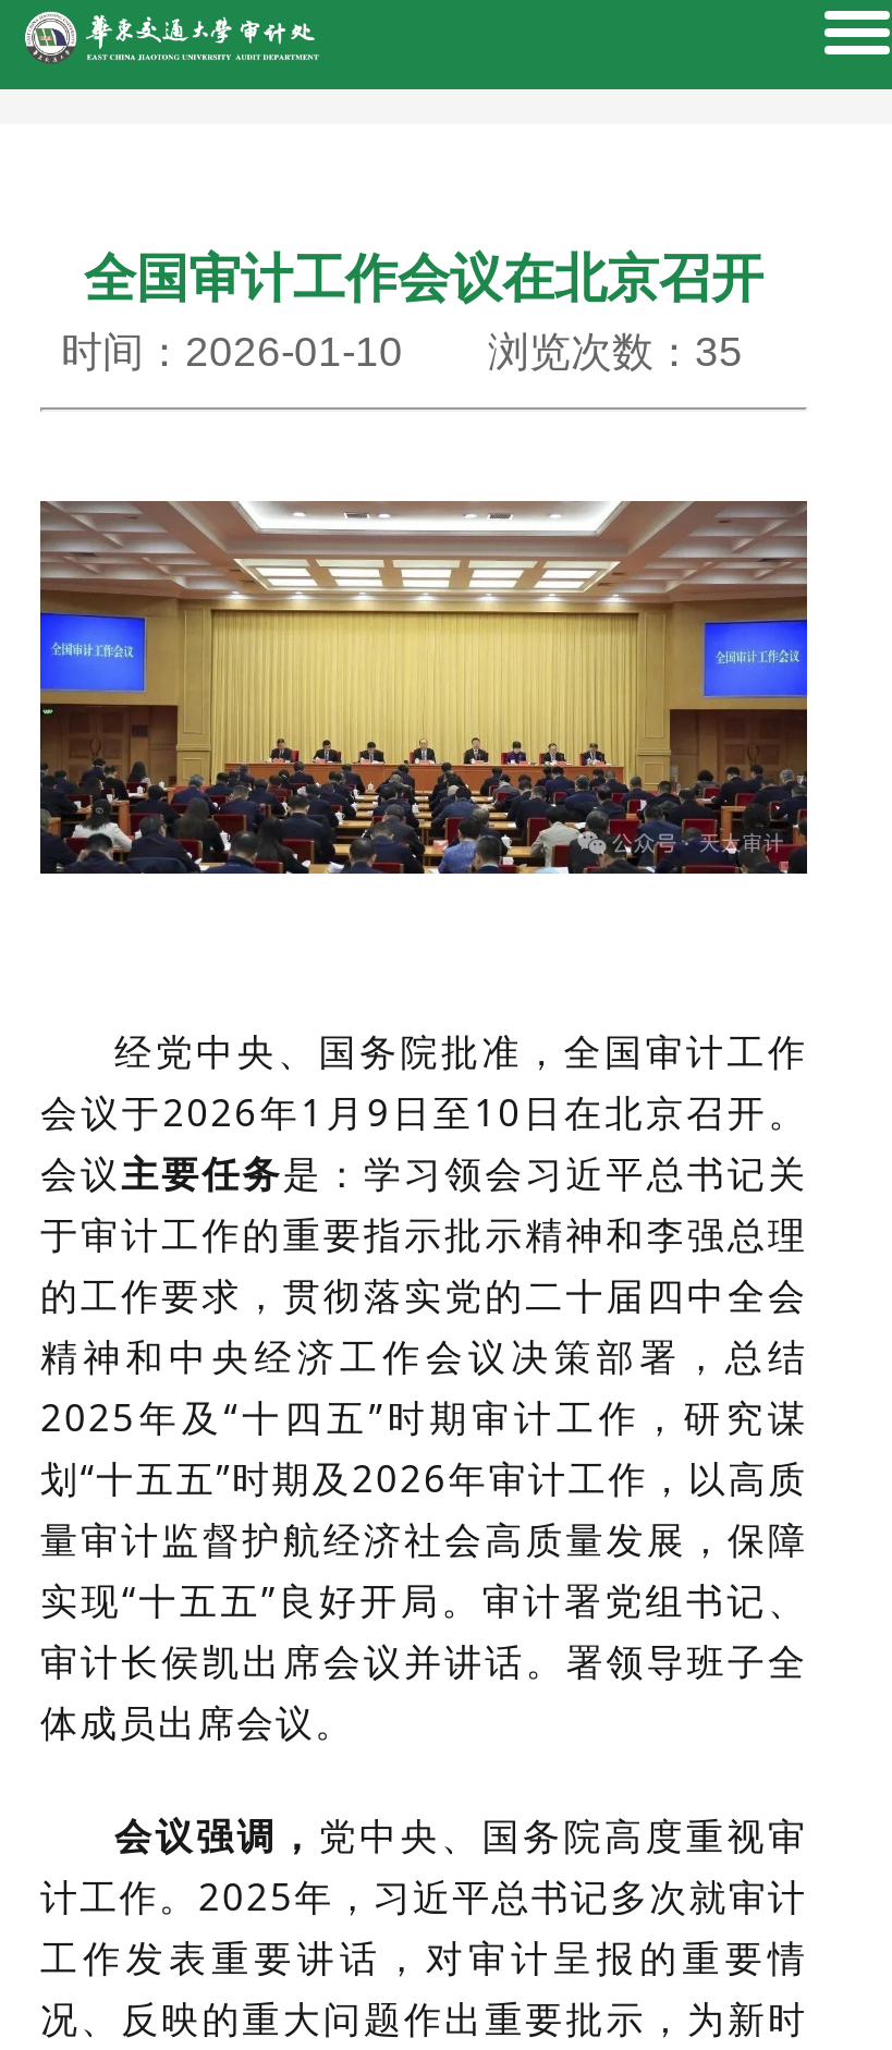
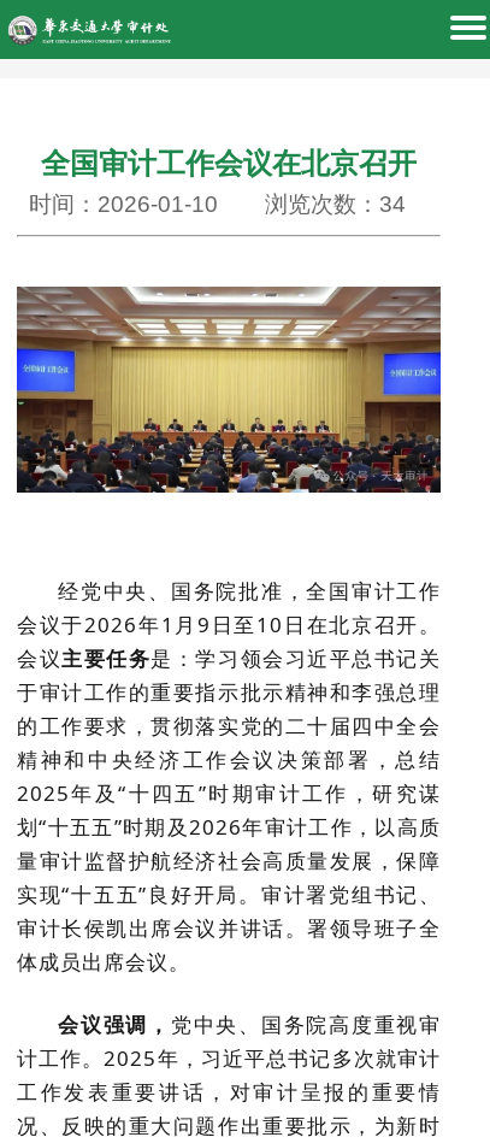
[61,329,743,375] 时间：2026-01-10 浏览次数：35 -> [28,192,405,217] 时间：2026-01-10 浏览次数：34

